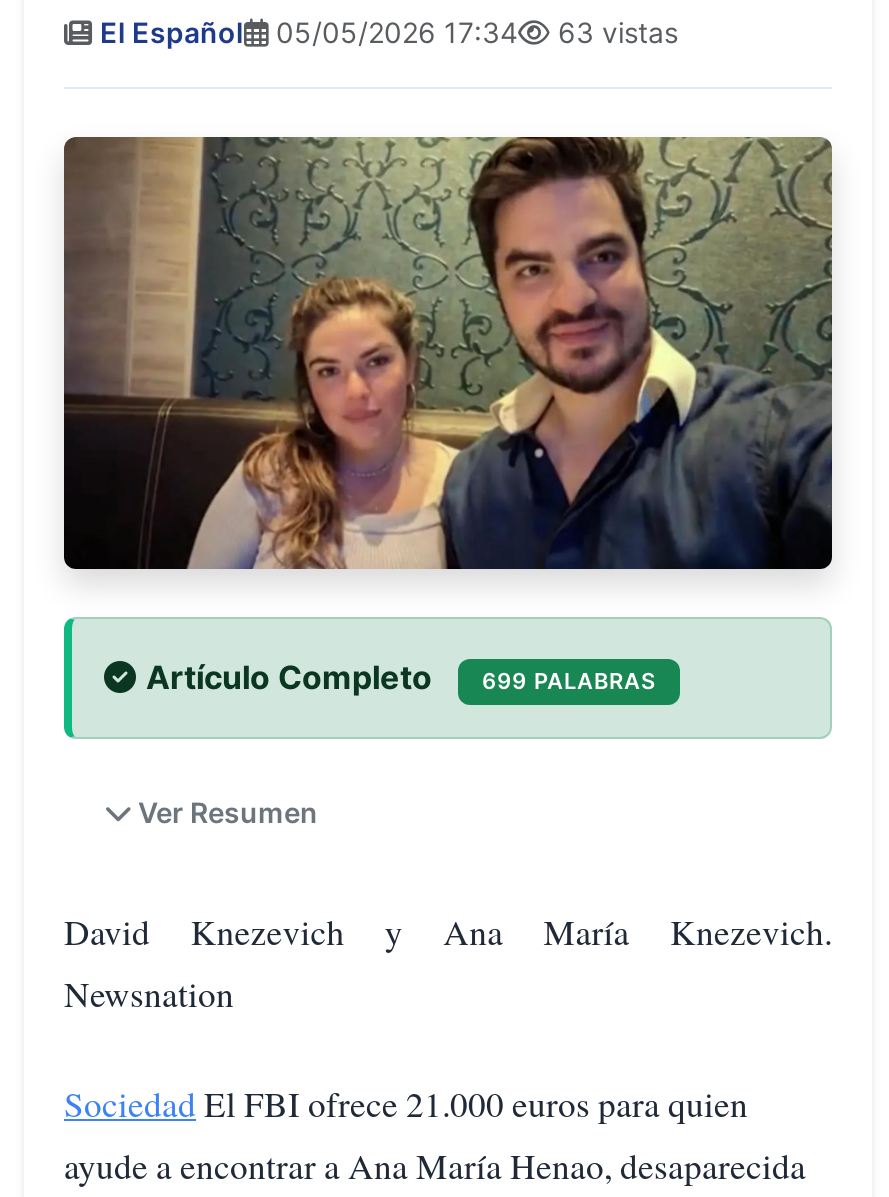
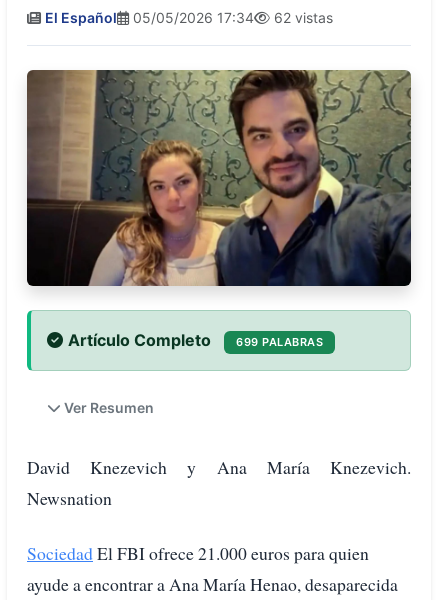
[100,15,678,49] El Español 05/05/2026 17:34 63 vistas -> [45,9,333,26] El Español 05/05/2026 17:34 62 vistas

